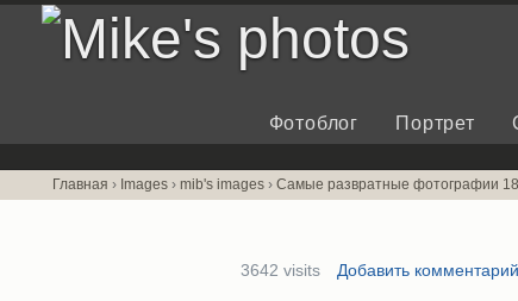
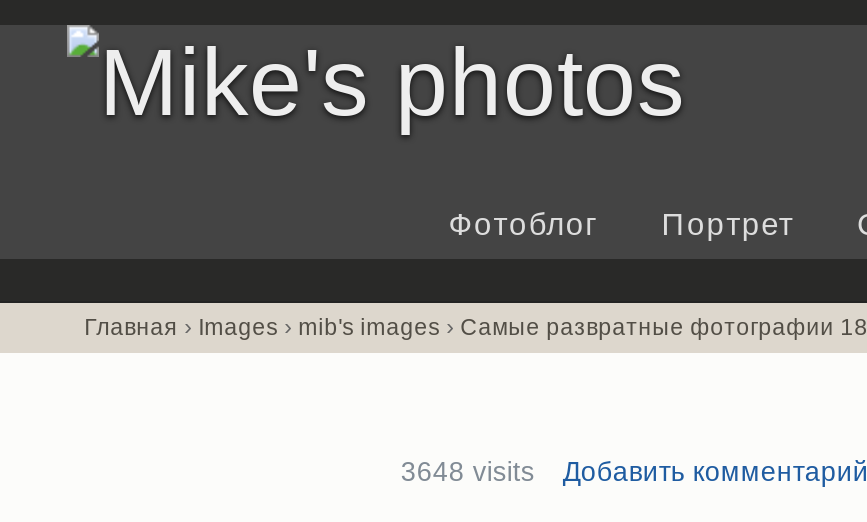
[240,261,518,279] 3642 visits Добавить комментарий -> [401,456,867,486] 3648 visits Добавить комментарий

